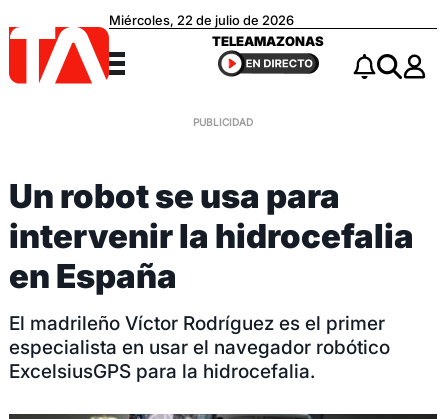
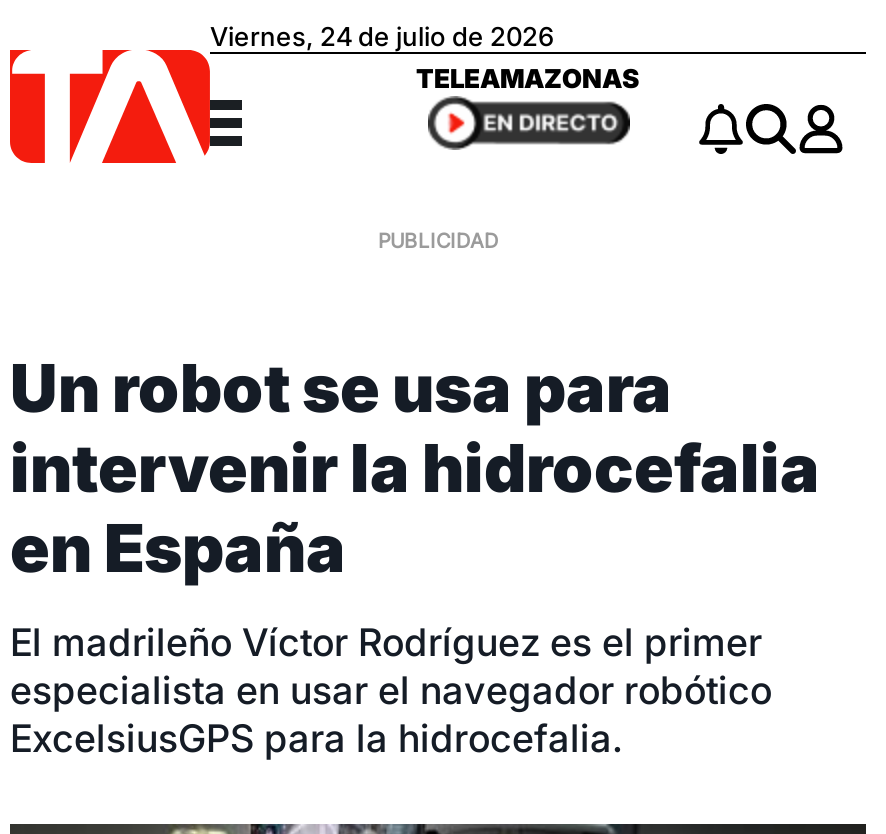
[109,12,294,28] Miércoles, 22 de julio de 2026 -> [210,21,554,53] Viernes, 24 de julio de 2026

